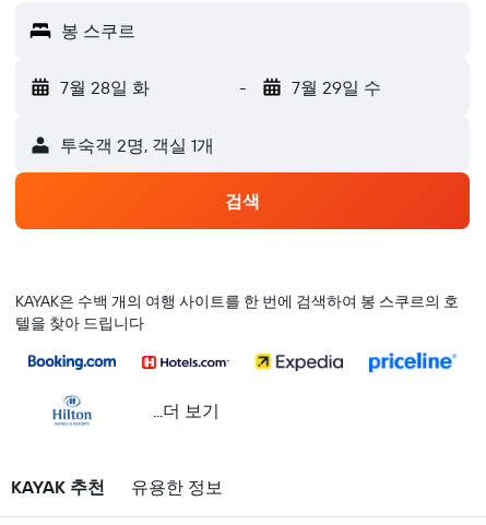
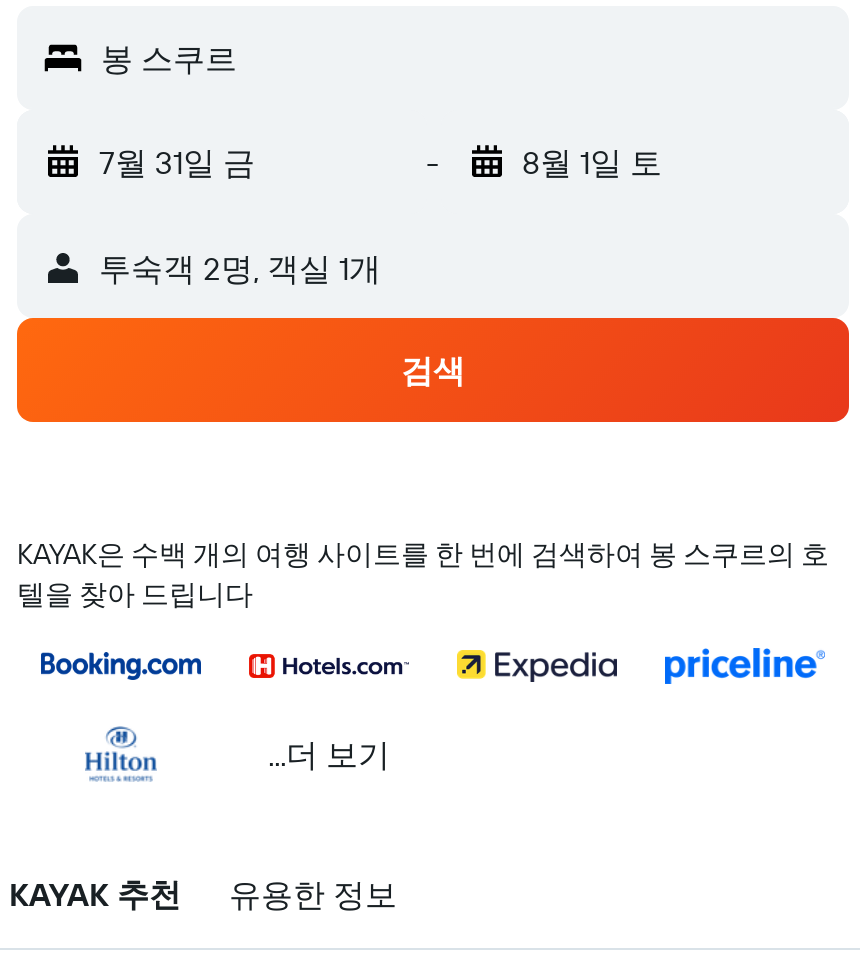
[60,76,150,98] 7월 28일 화 -> [99,142,255,182] 7월 31일 금
[291,76,381,98] 7월 29일 수 -> [522,142,662,182] 8월 1일 토

